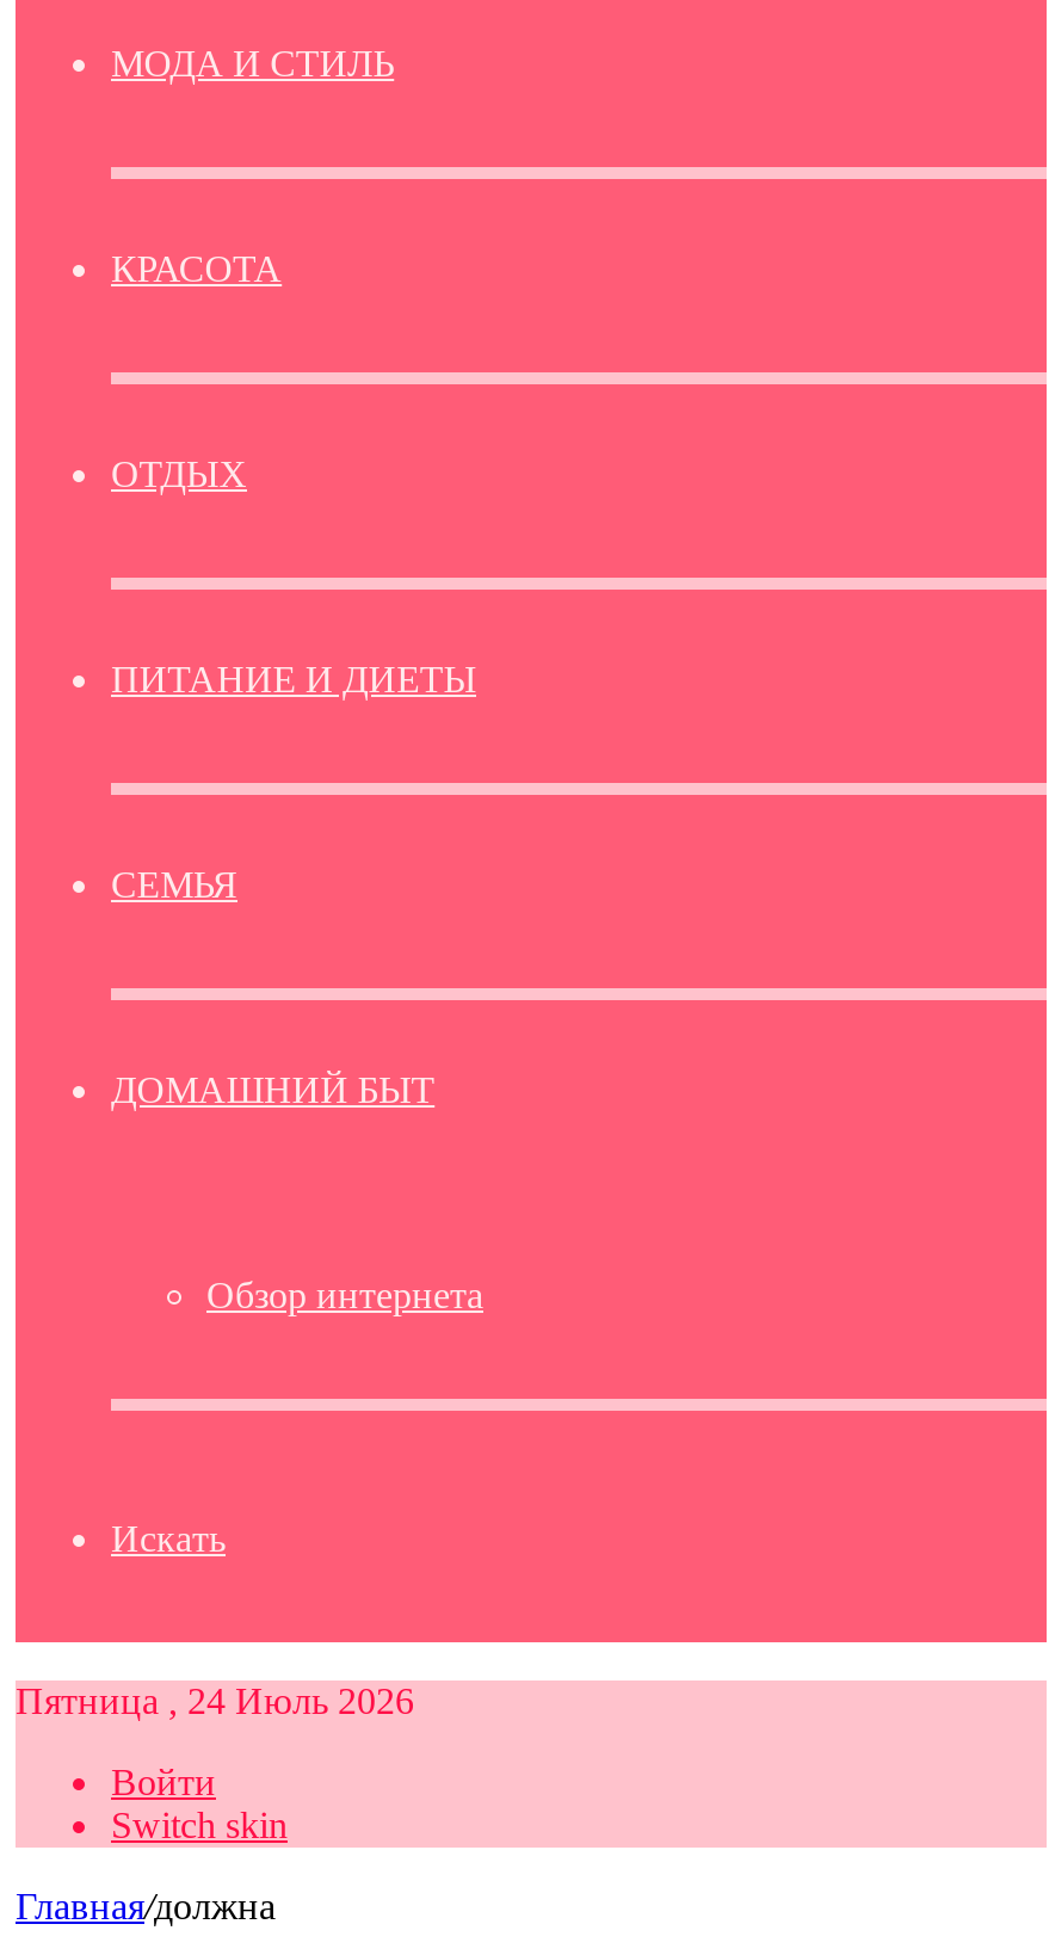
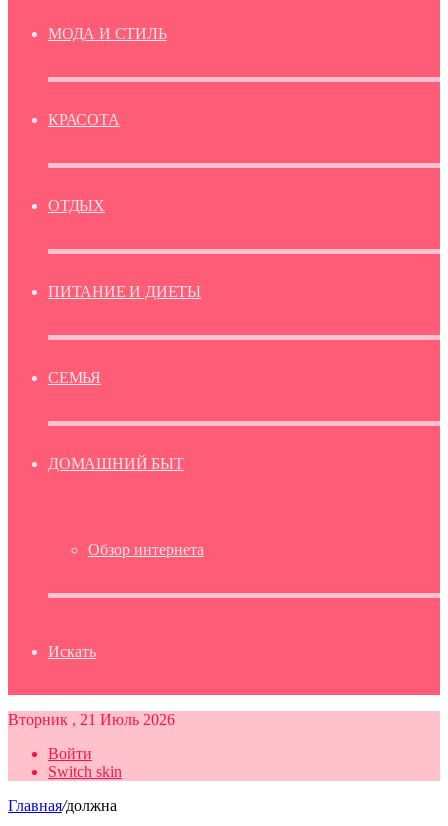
[16,1680,414,1721] Пятница , 24 Июль 2026 -> [8,711,175,728] Вторник , 21 Июль 2026

